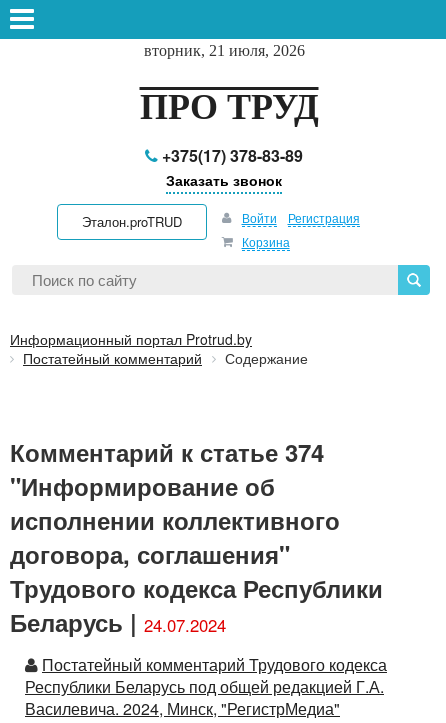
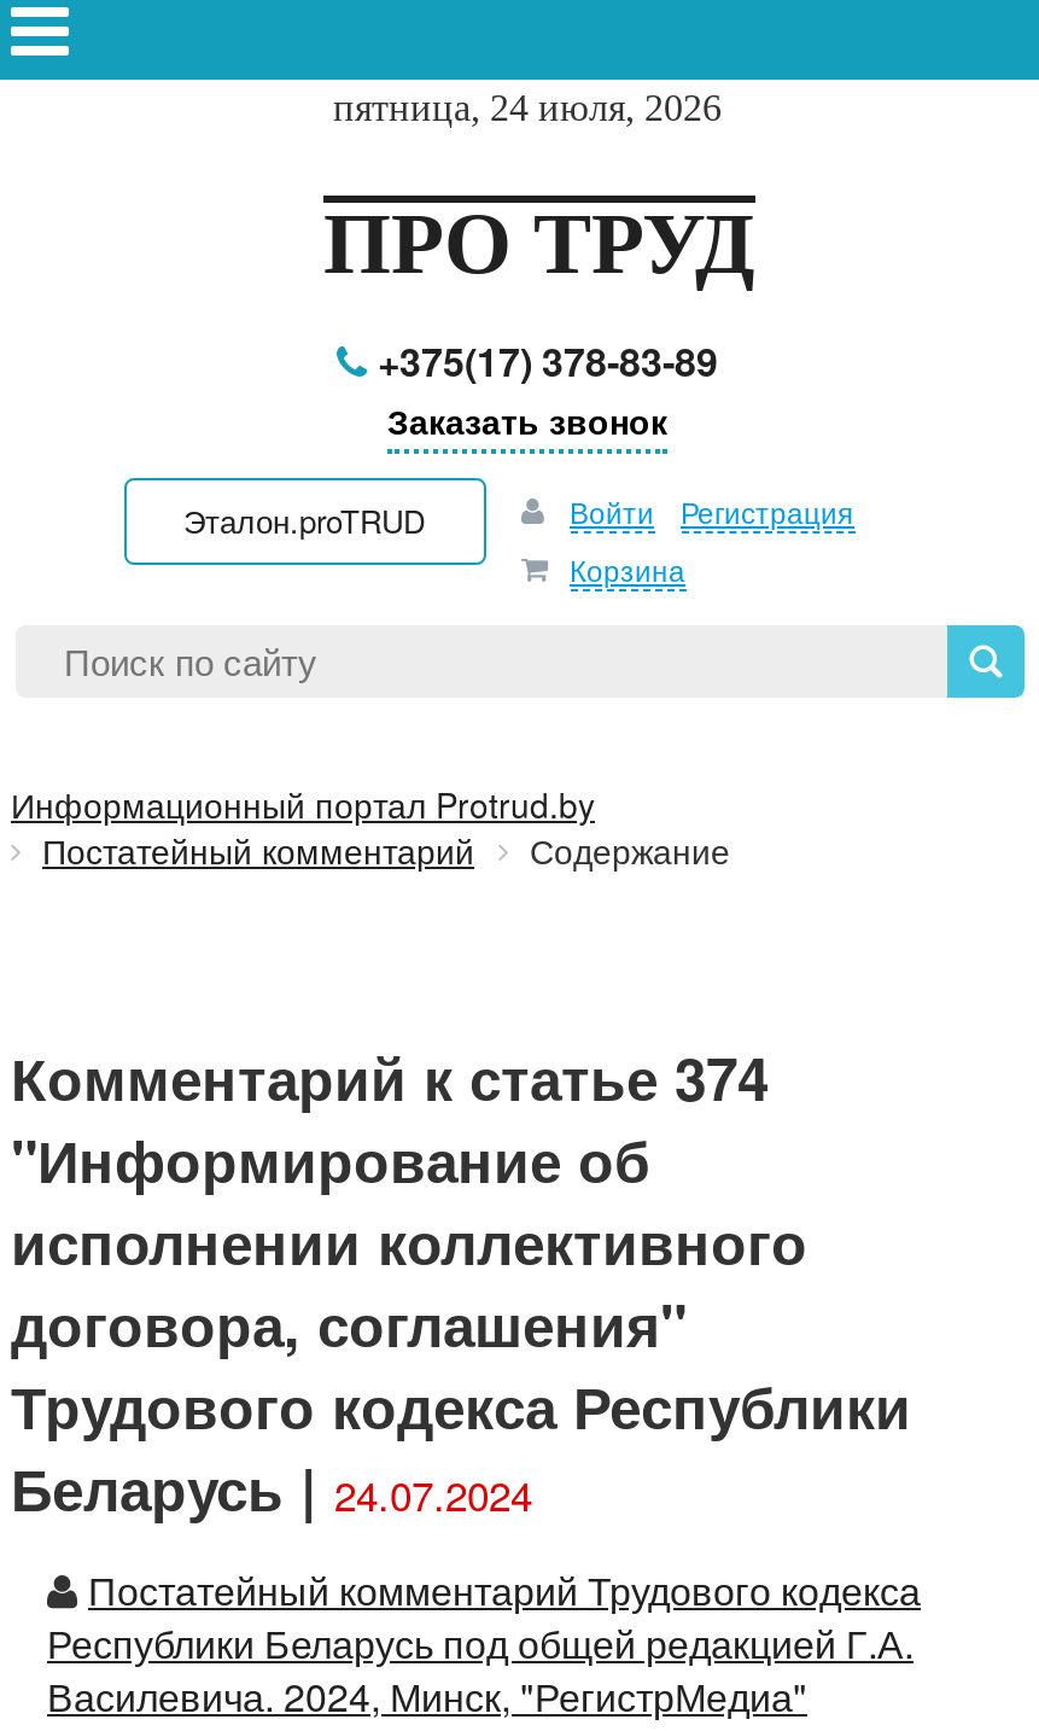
[143,42,304,59] вторник, 21 июля, 2026 -> [333,87,722,128] пятница, 24 июля, 2026

